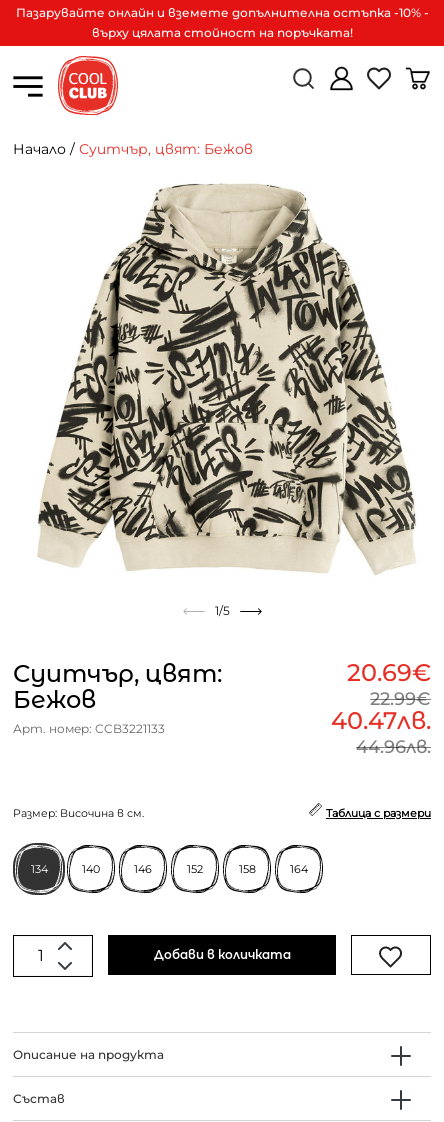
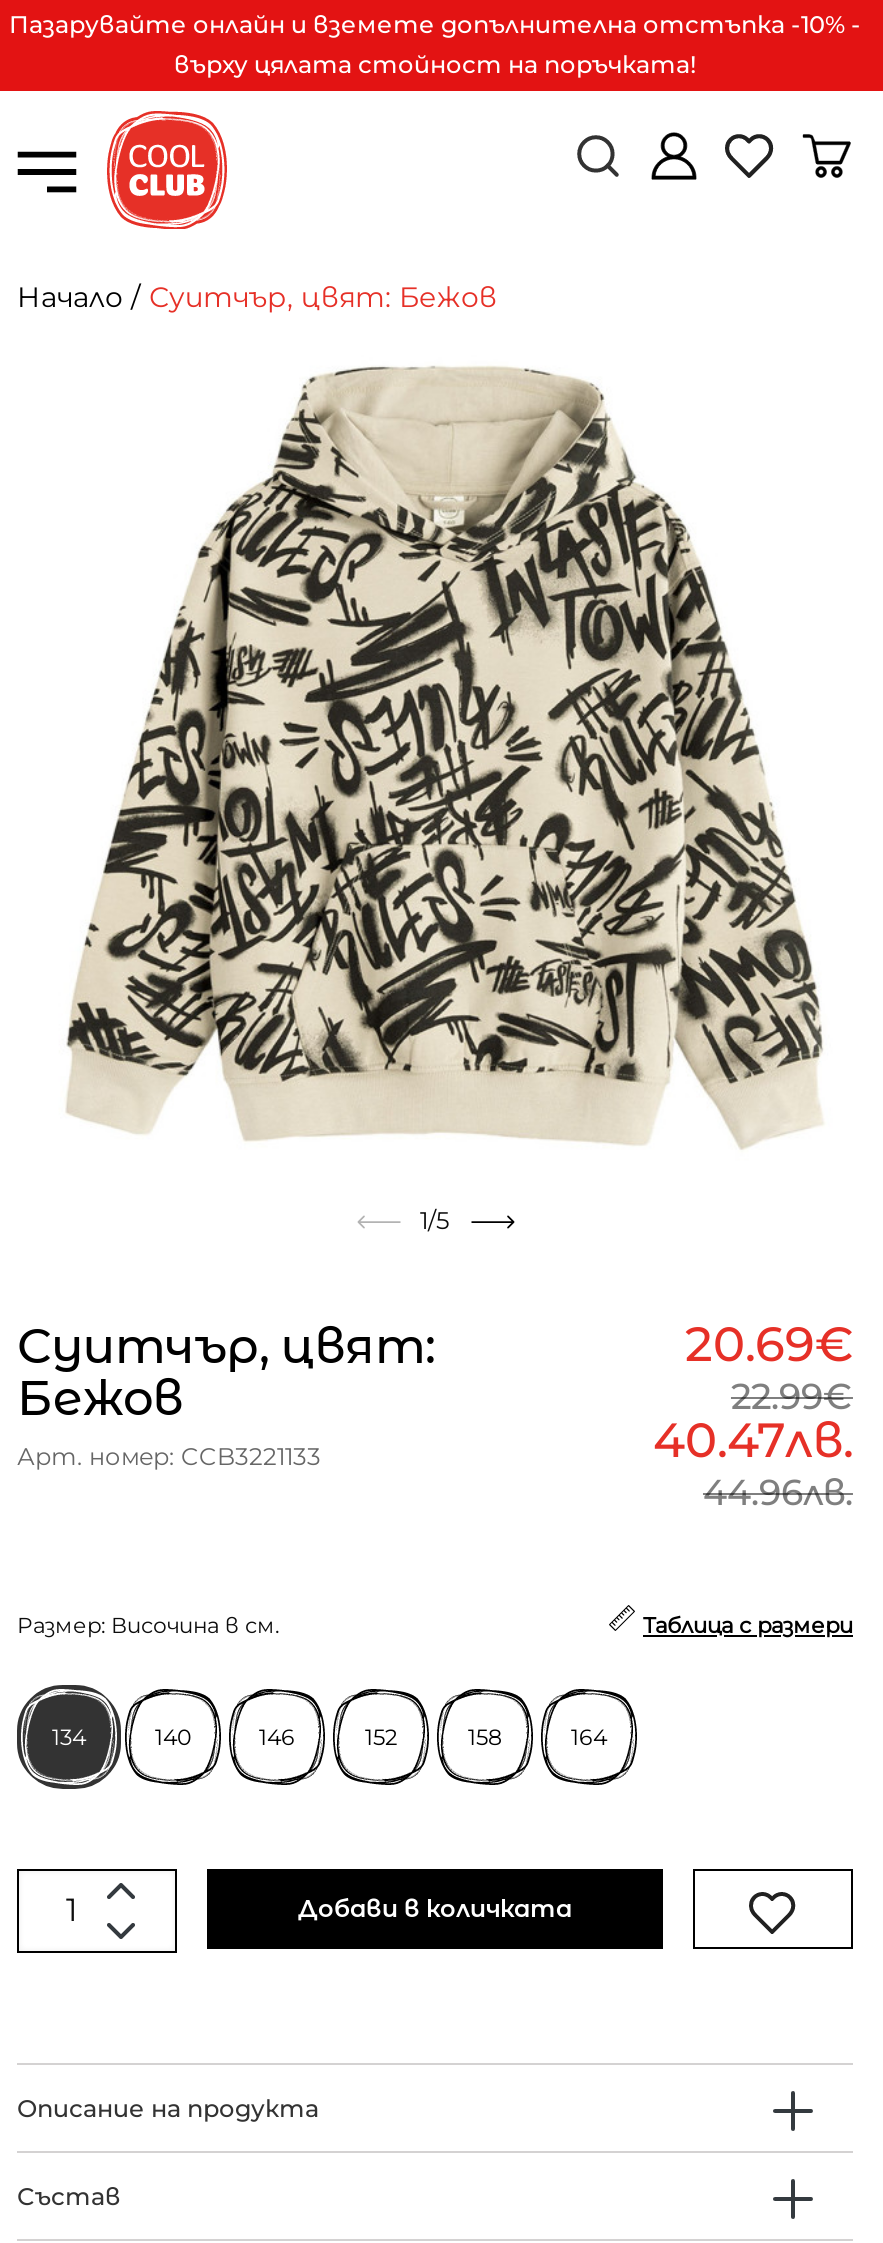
[15,5,428,20] Пазарувайте онлайн и вземете допълнителна остъпка -10% - -> [9,9,861,39] Пазарувайте онлайн и вземете допълнителна отстъпка -10% -

